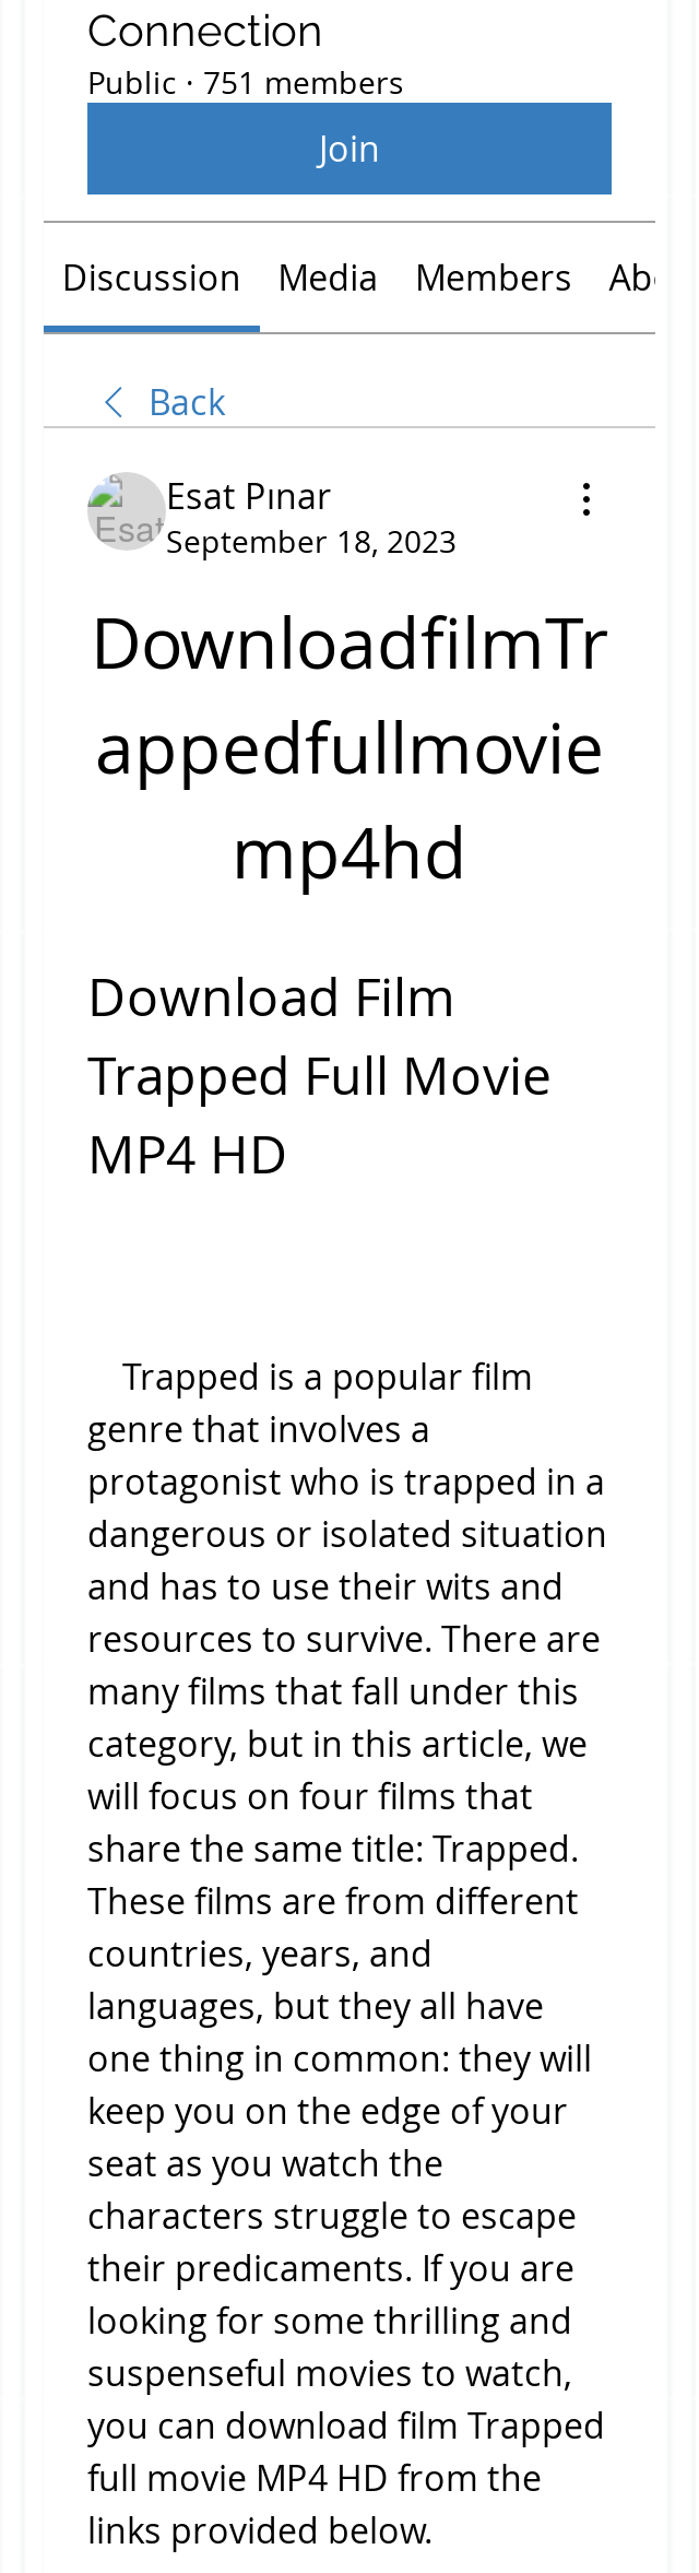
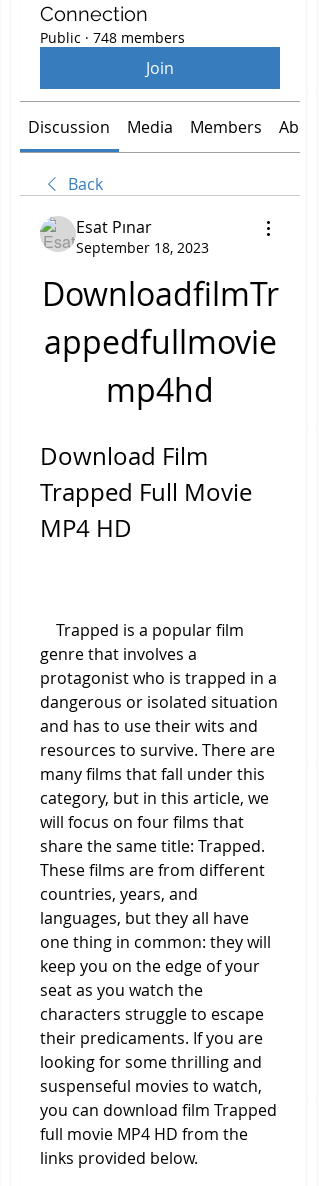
[87,61,404,103] Public · 751 members -> [40,28,185,47] Public · 748 members

